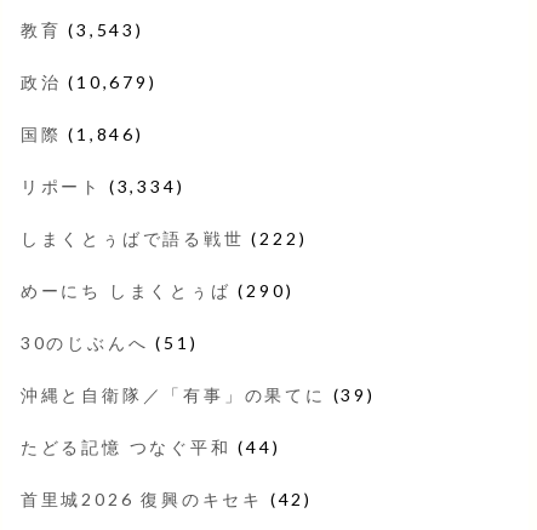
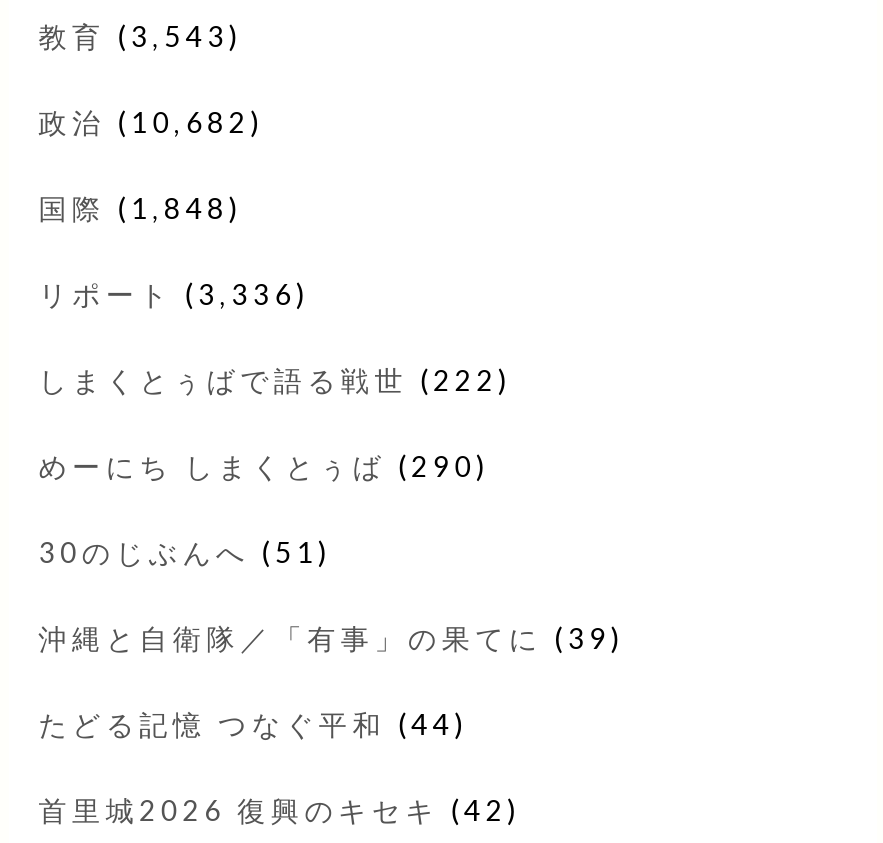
[20,71,157,92] 政治(10,679) -> [38,105,264,139] 政治(10,682)
[20,124,144,144] 国際(1,846) -> [38,191,242,225] 国際(1,848)
[20,176,185,196] リポート(3,334) -> [38,277,310,311] リポート(3,336)

